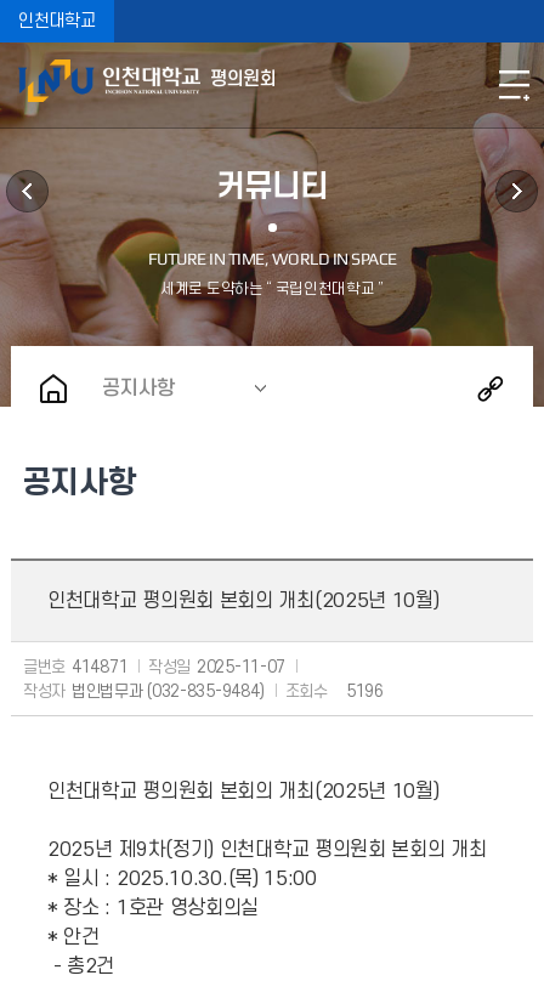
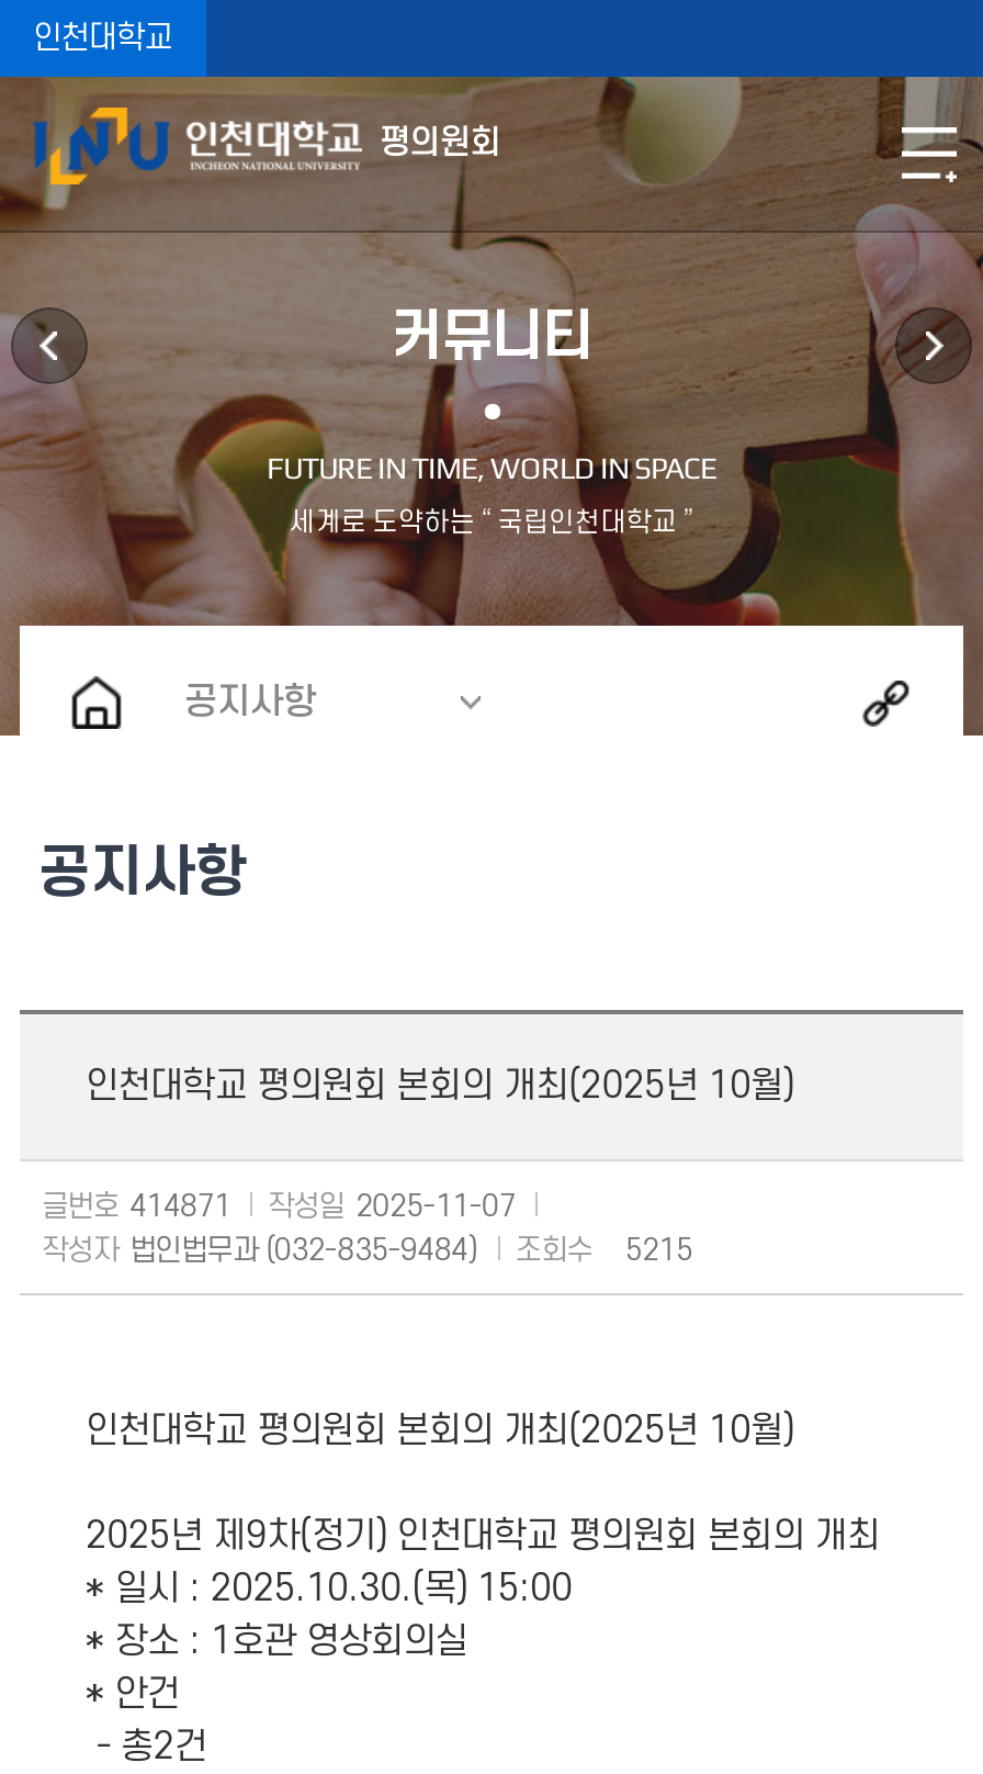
[23,682,383,700] 작성자 법인법무과 (032-835-9484) 조회수 5196 -> [42,1233,693,1266] 작성자 법인법무과 (032-835-9484) 조회수 5215

